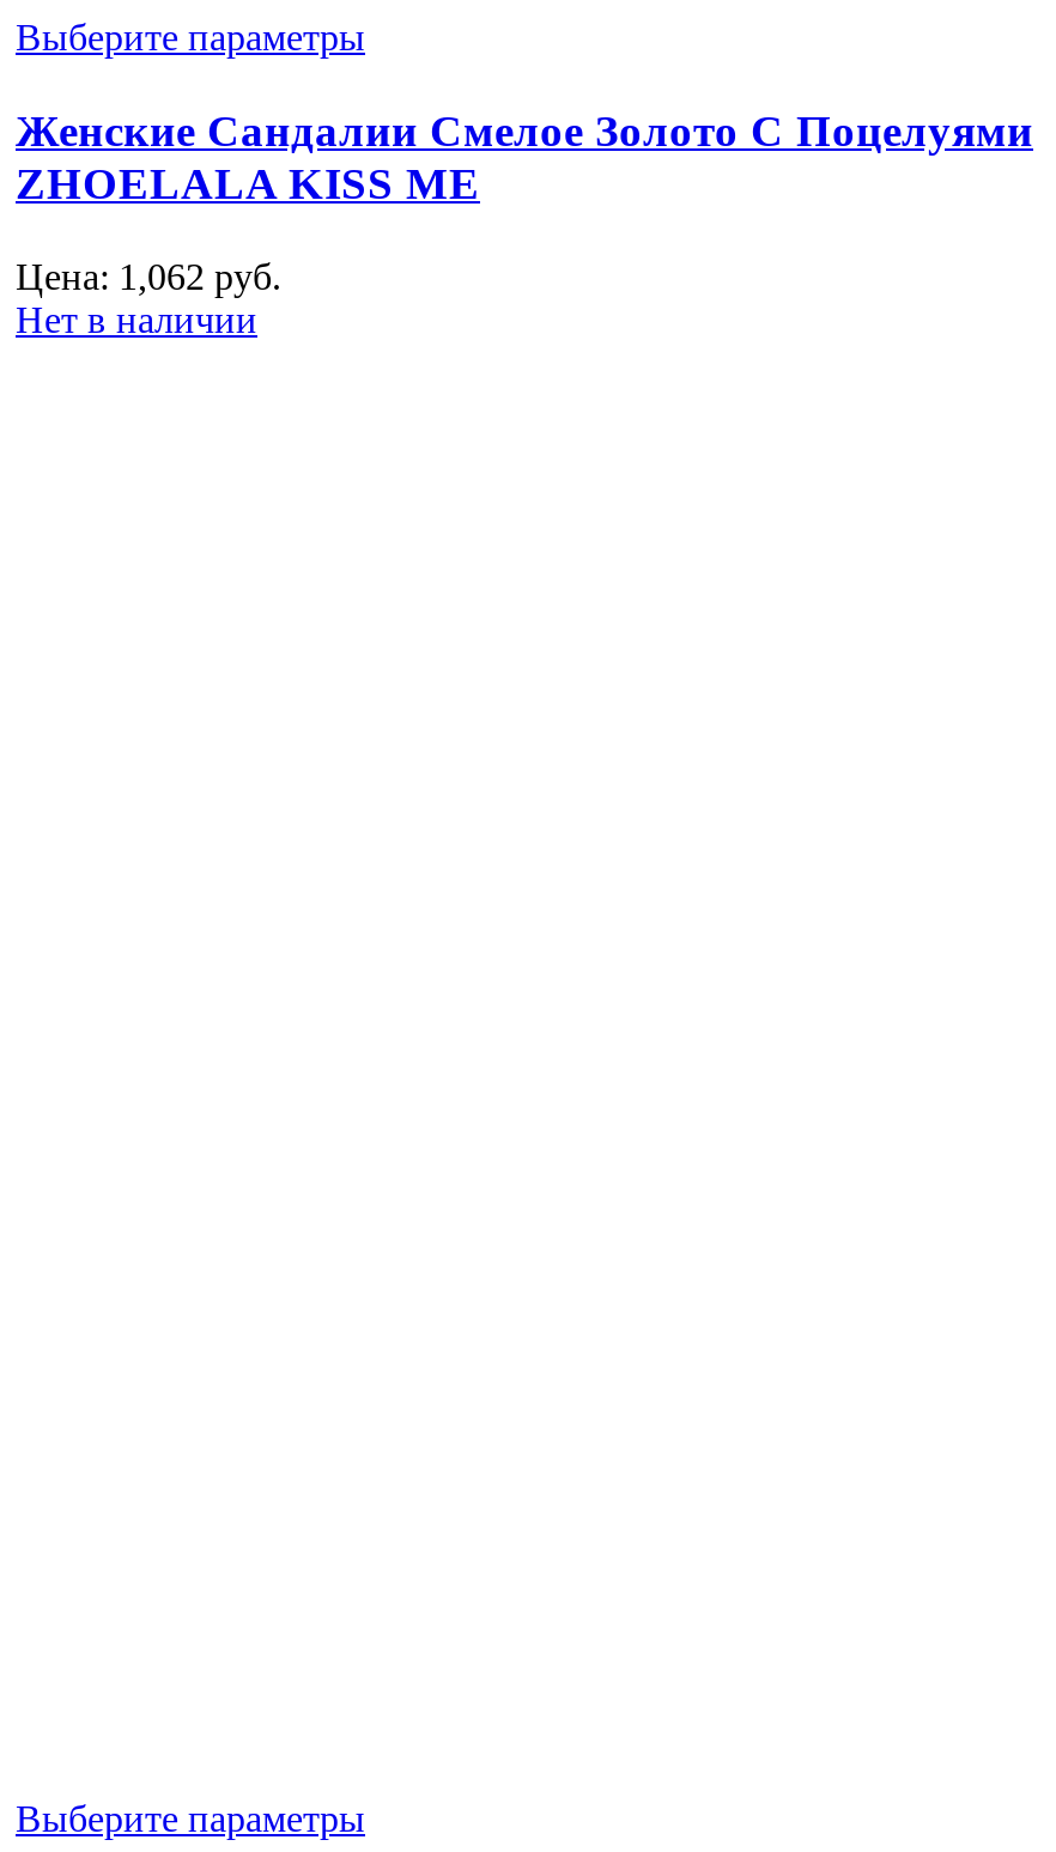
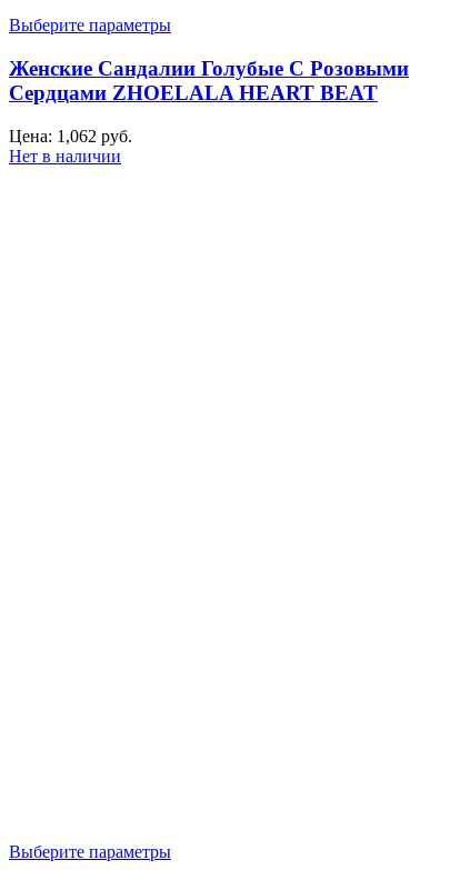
[16,105,1033,208] Женские Сандалии Смелое Золото С Поцелуями | ZHOELALA KISS ME -> [9,56,409,104] Женские Сандалии Голубые С Розовыми | Сердцами ZHOELALA HEART BEAT

